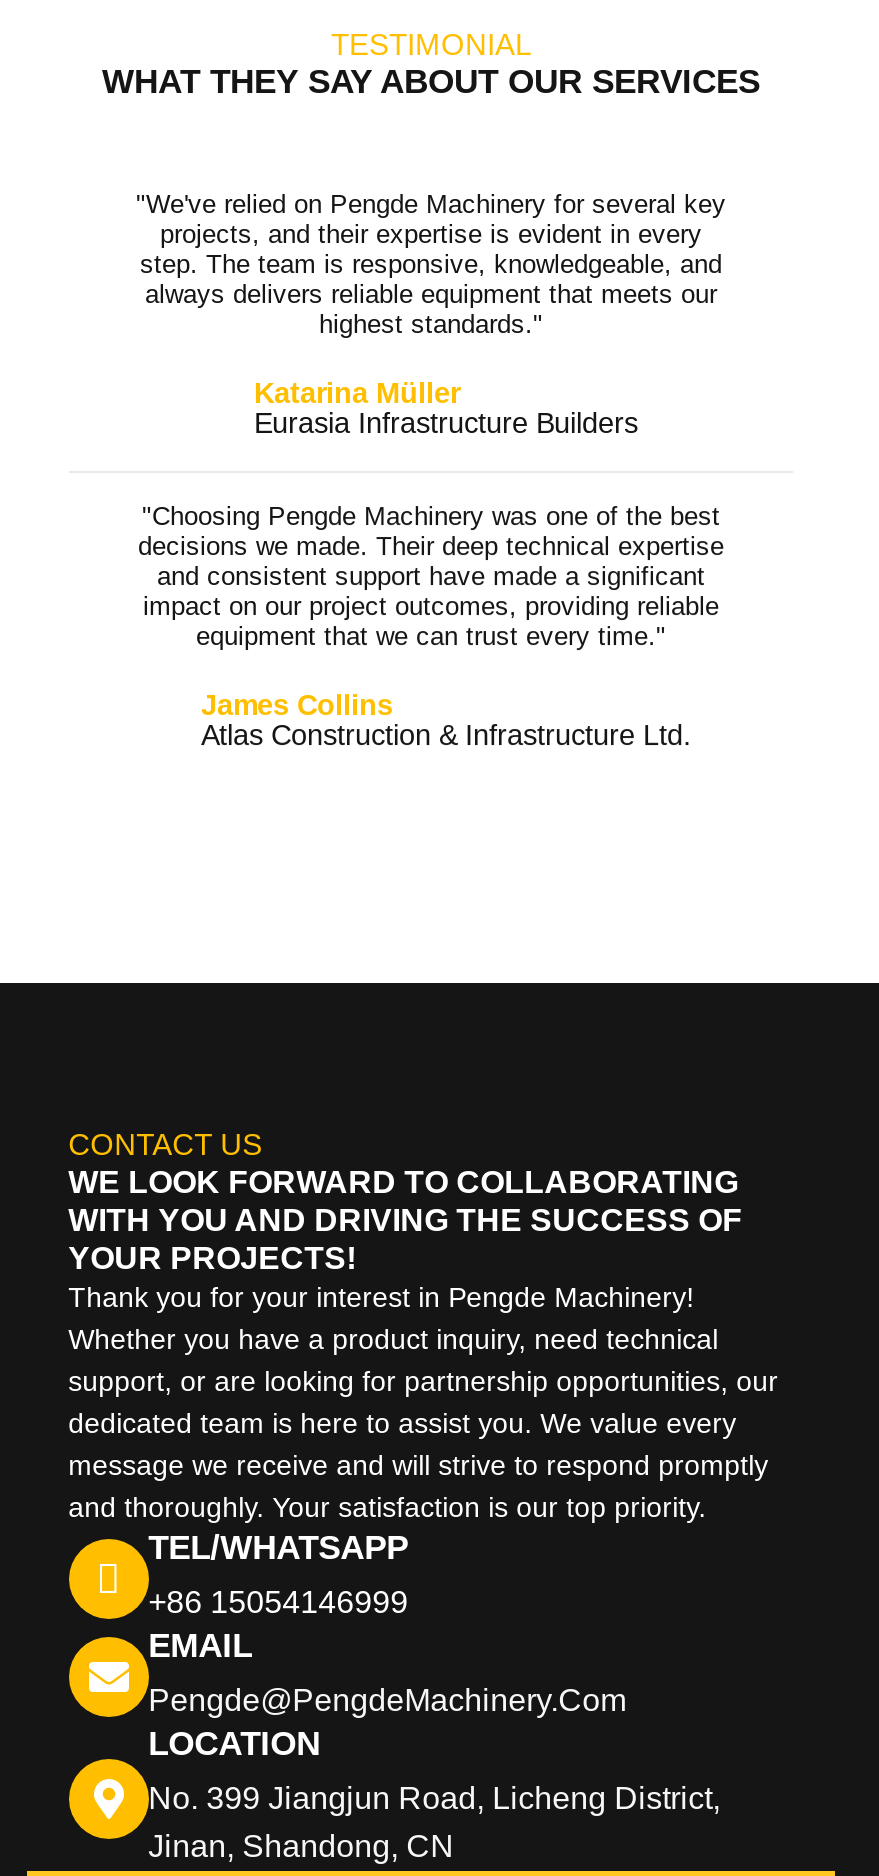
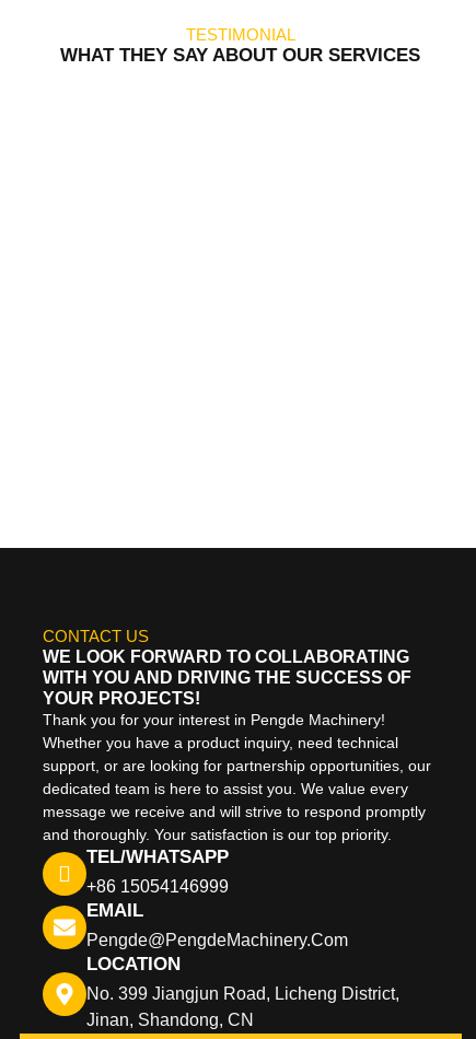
[136,189,726,751] "We've relied on Pengde Machinery for several key | projects, and their expertise is evident in every | step. The team is responsive, knowledgeable, and | always delivers reliable equipment that meets our | highest standards." | Katarina Müller | Eurasia Infrastructure Builders | "Choosing Pengde Machinery was one of the best | decisions we made. Their deep technical expertise | and consistent support have made a significant | impact on our project outcomes, providing reliable | equipment that we can trust every time." | James Collins | Atlas Construction & Infrastructure Ltd. -> none

